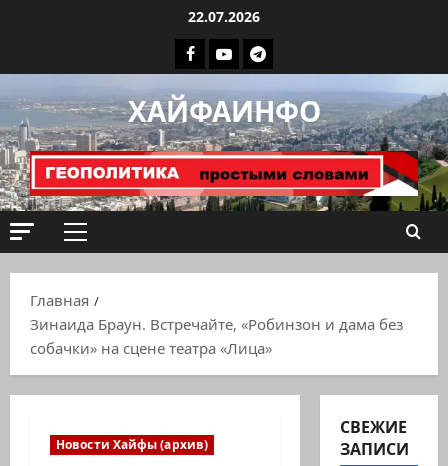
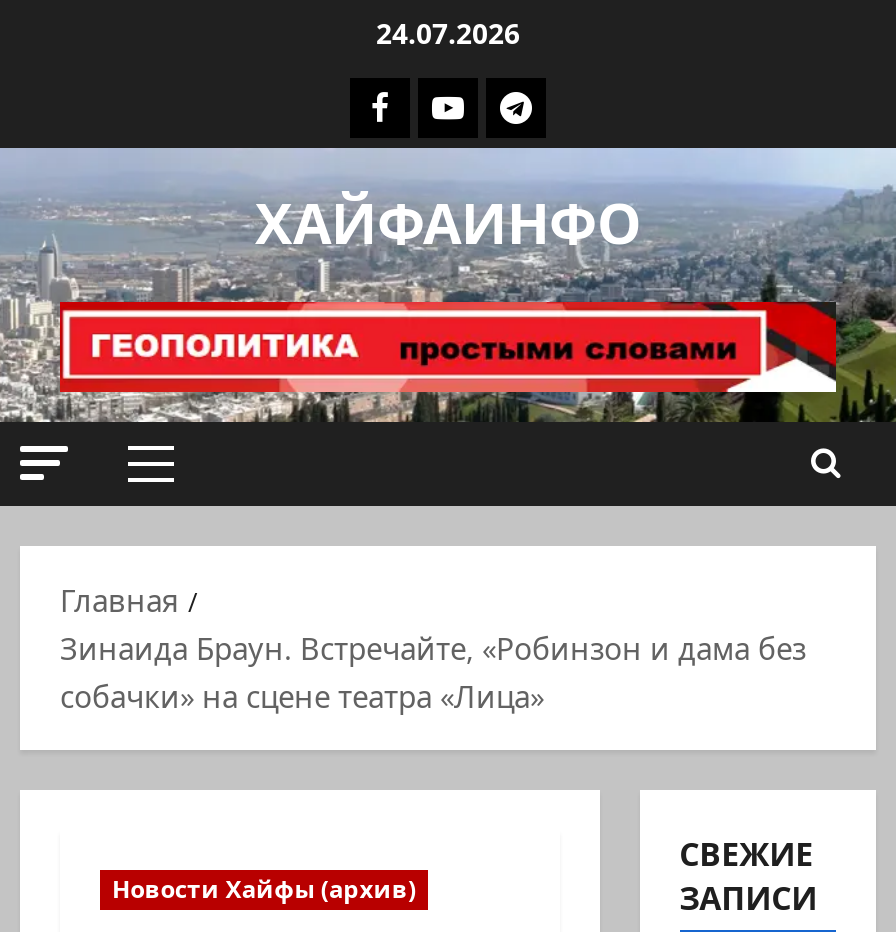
[188,7,260,26] 22.07.2026 -> [376,14,520,52] 24.07.2026

